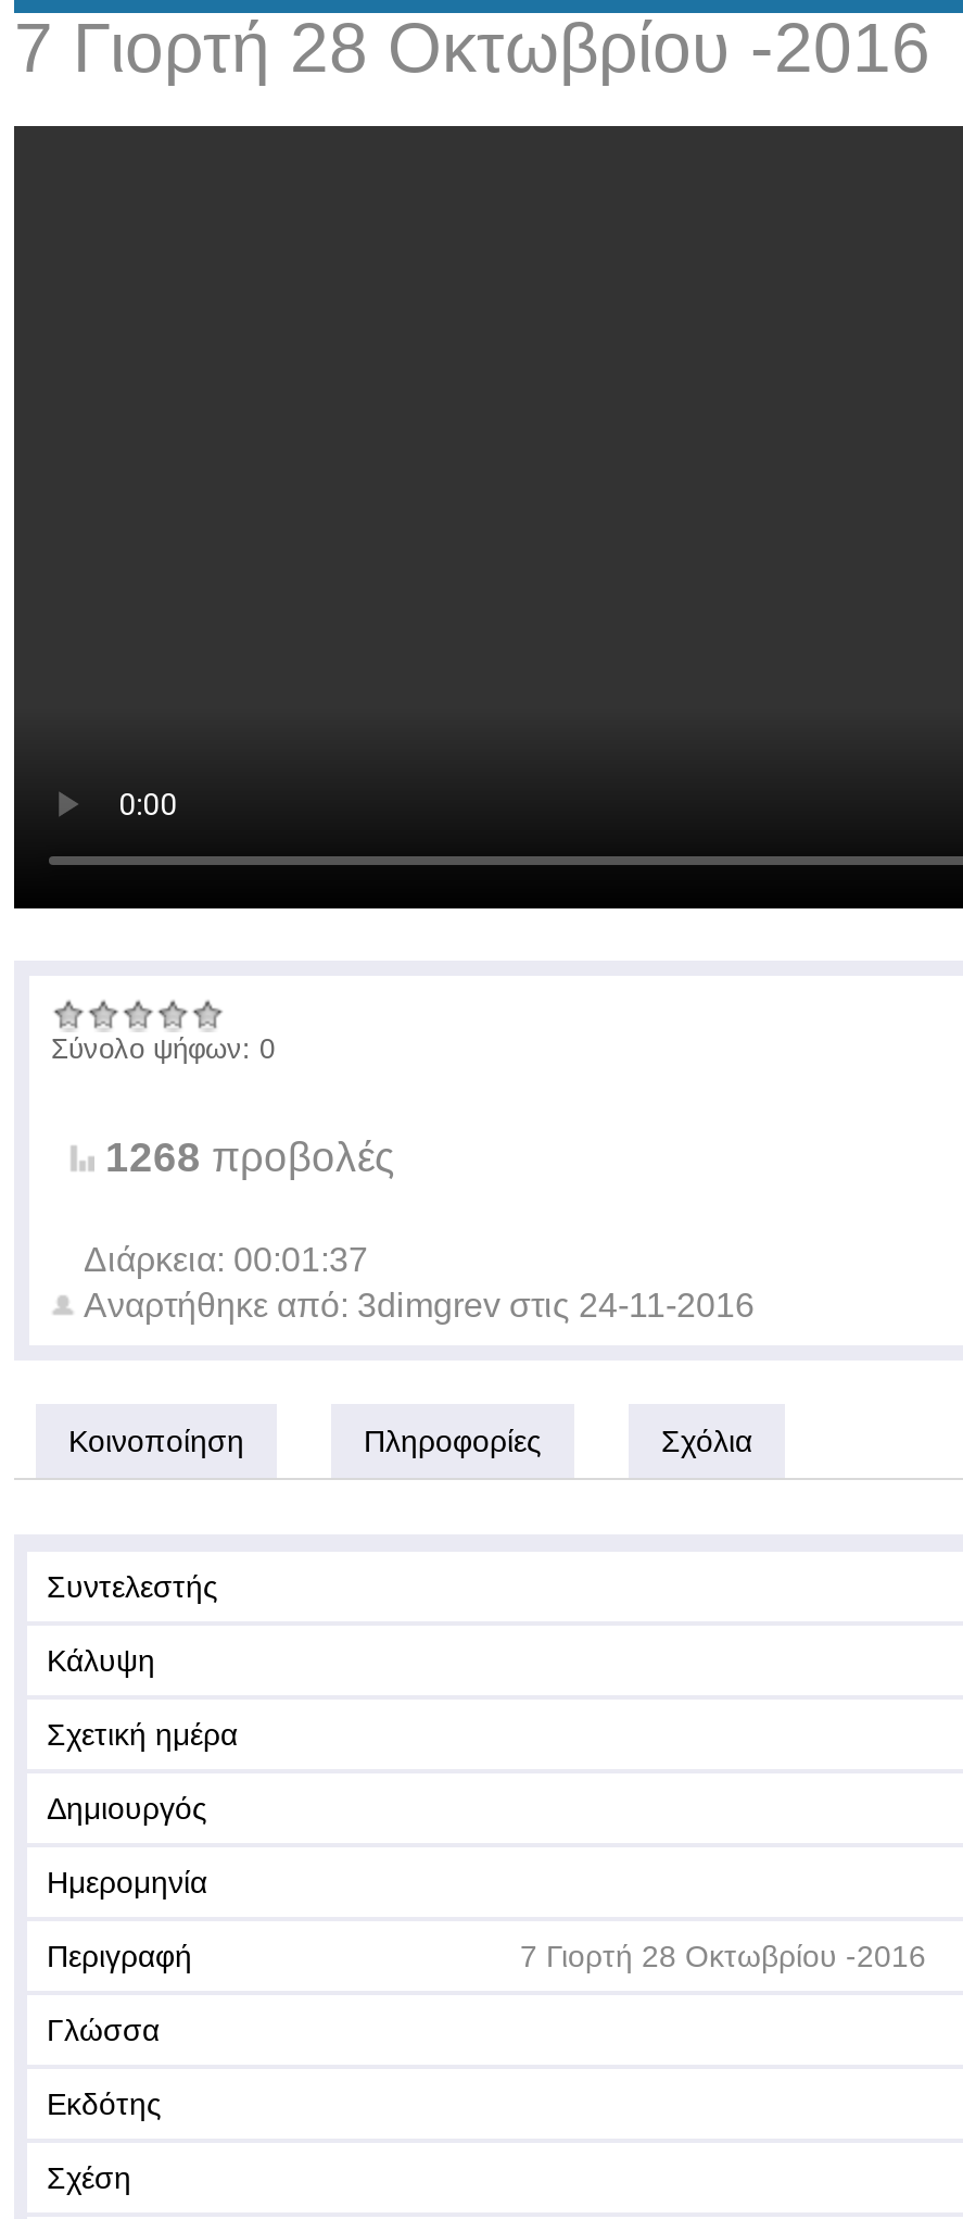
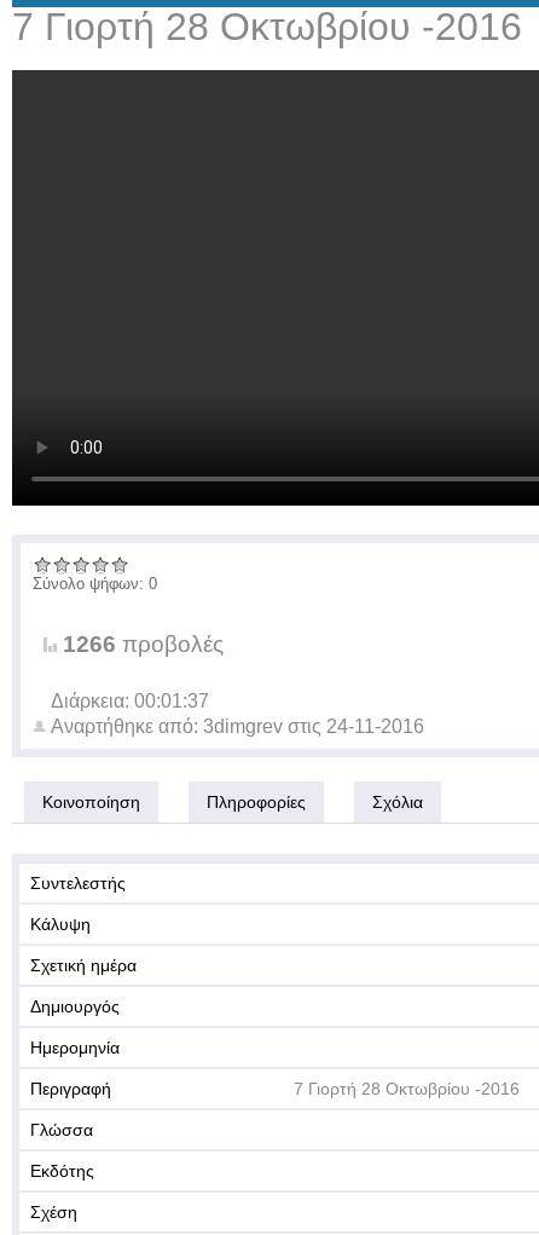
[105,1134,394,1180] 1268 προβολές -> [63,631,224,657] 1266 προβολές

